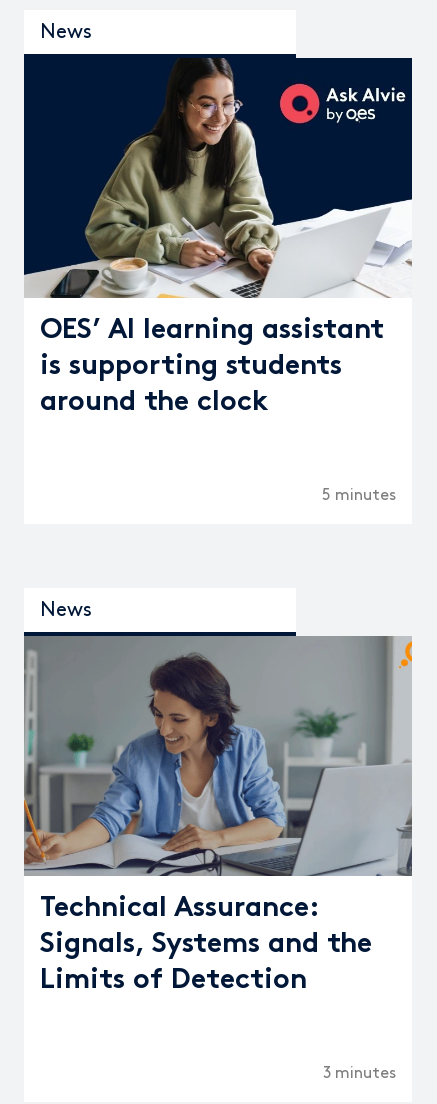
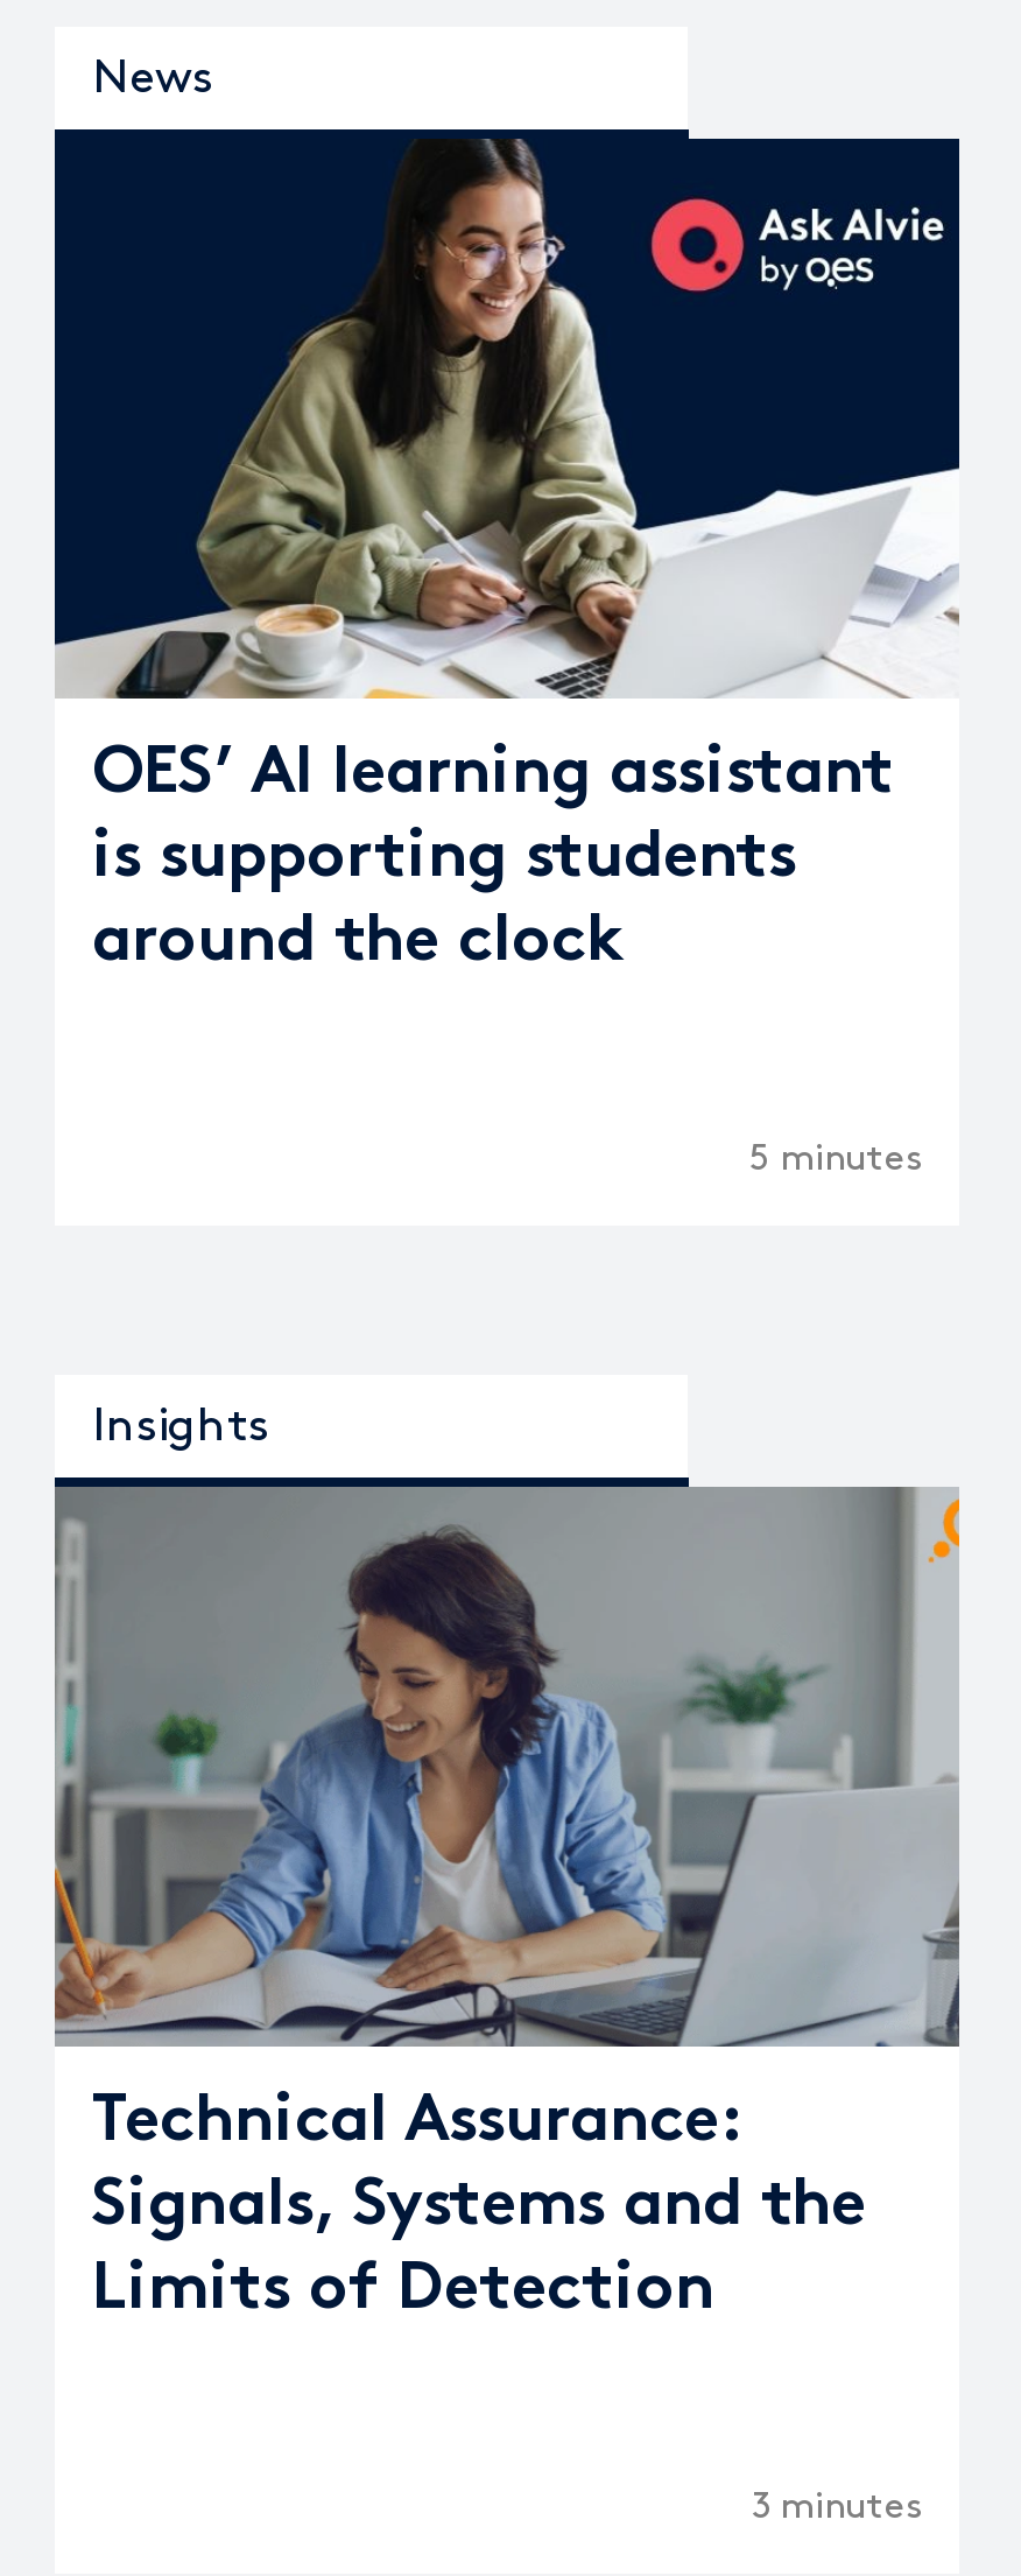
[40,601,92,619] News -> [92,1405,269,1447] Insights

